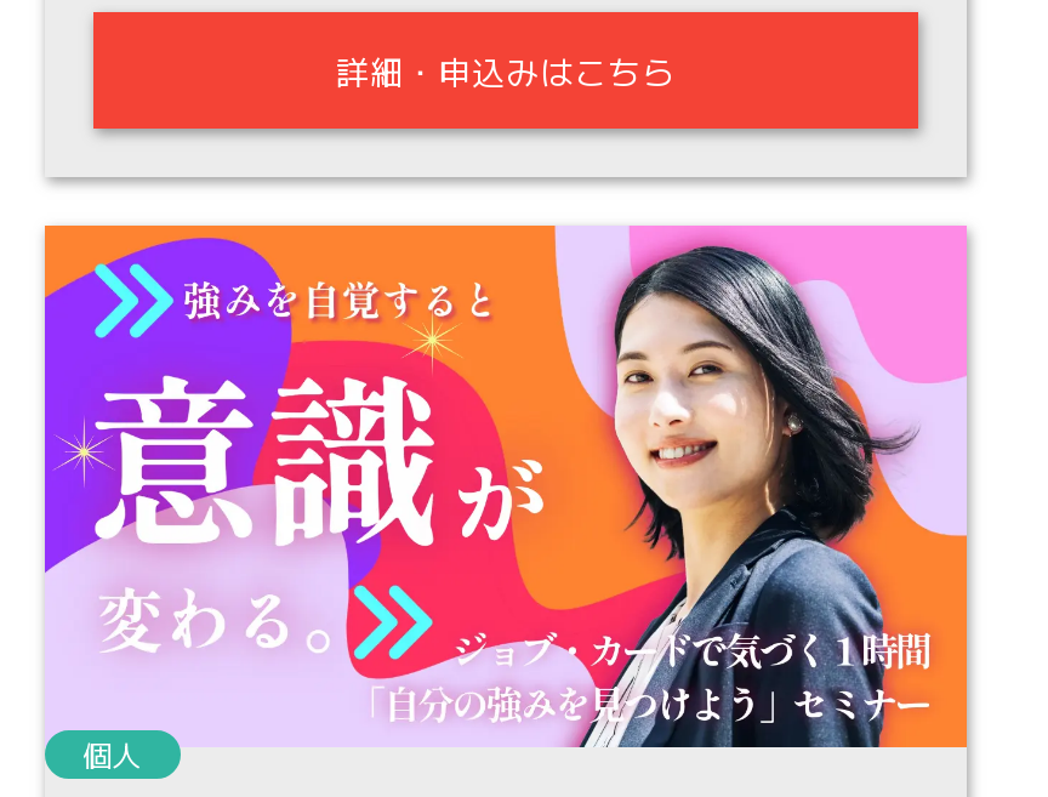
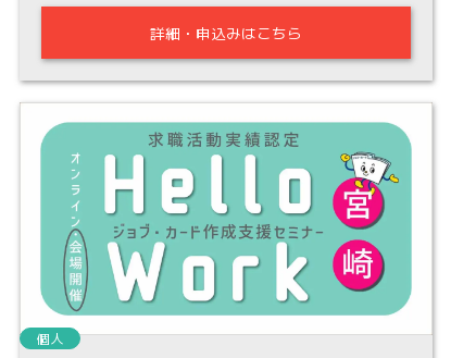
[42,223,969,750] [image] -> [20,101,433,335] [image]

